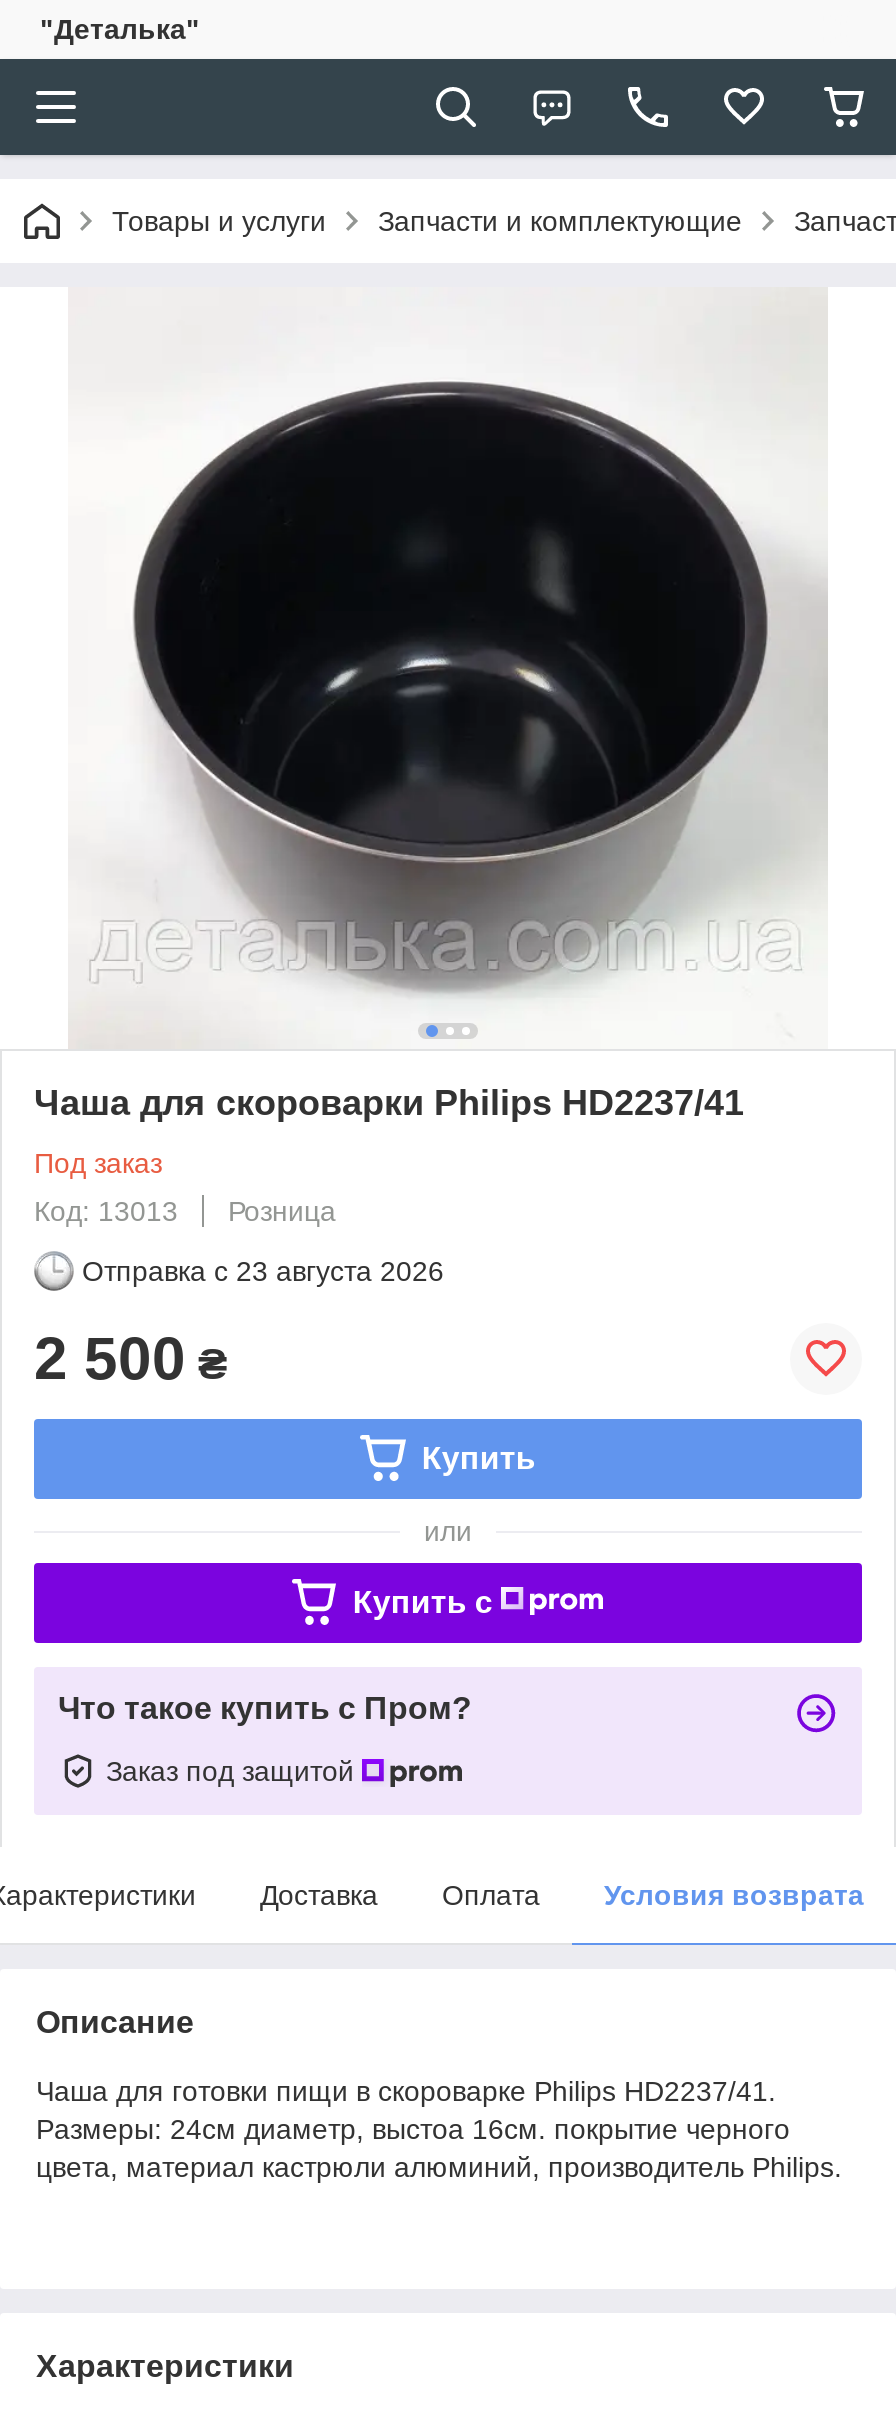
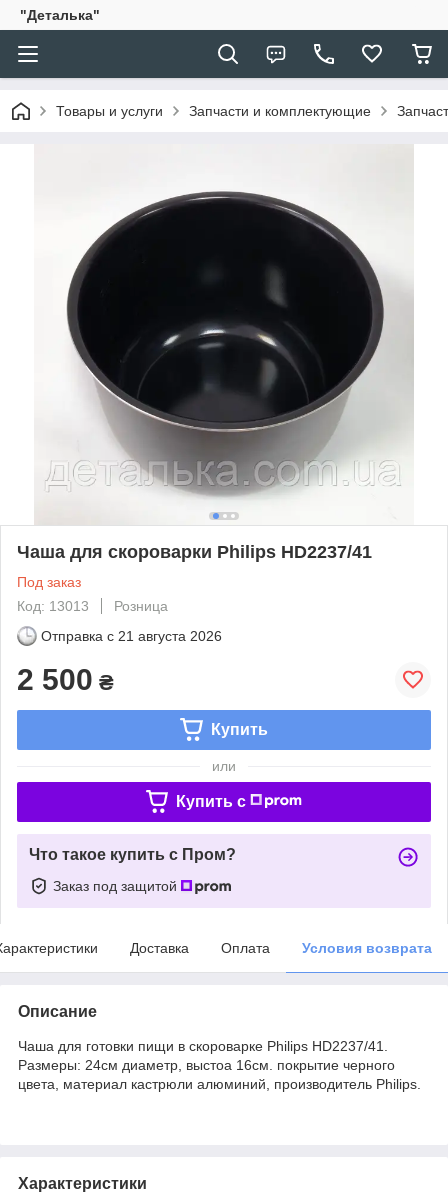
[82,1255,444,1287] Отправка с 23 августа 2026 -> [41,628,222,644] Отправка с 21 августа 2026

